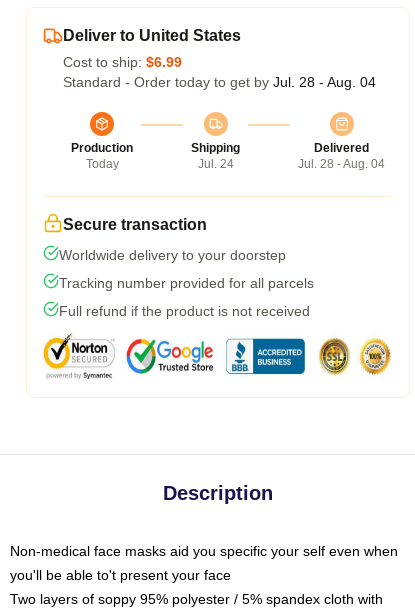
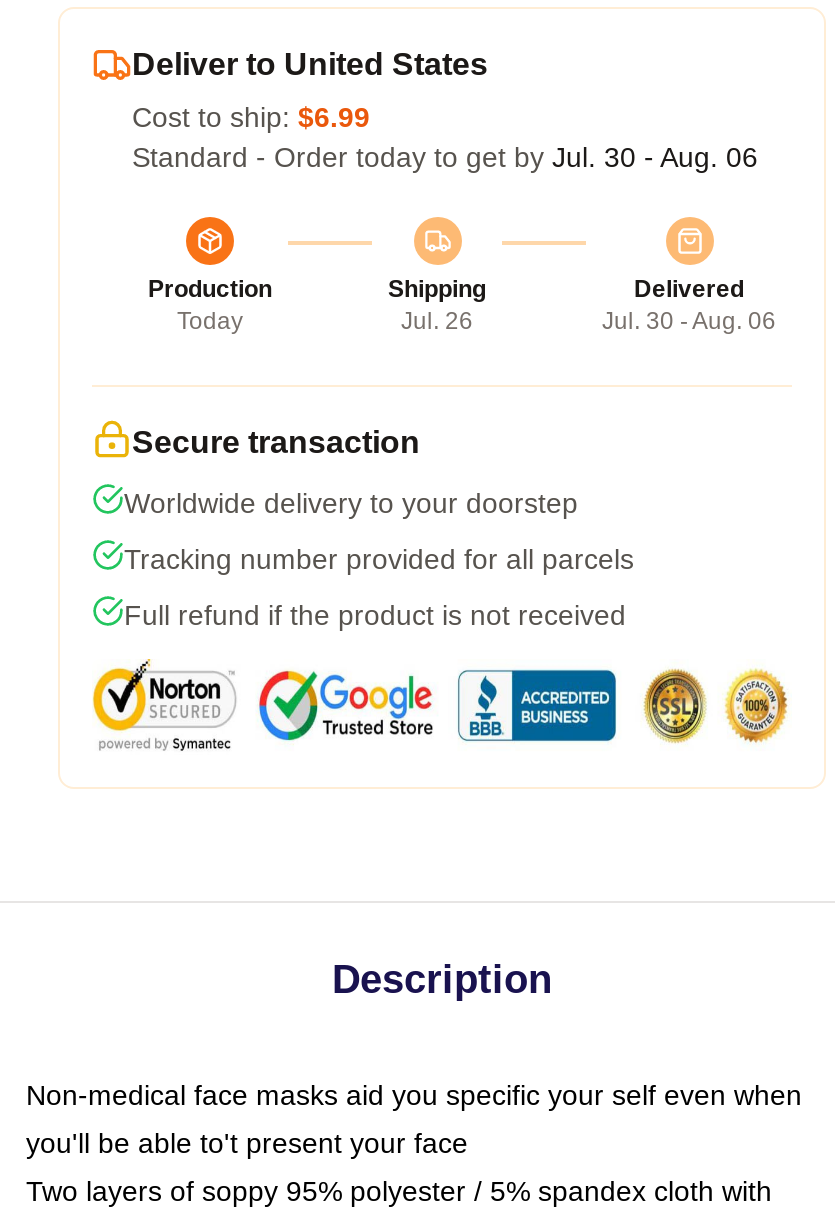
[63,74,376,90] Standard - Order today to get by Jul. 28 - Aug. 04 -> [132,142,758,174] Standard - Order today to get by Jul. 30 - Aug. 06
[197,157,233,171] Jul. 24 -> [401,308,473,336] Jul. 26
[298,157,385,171] Jul. 28 - Aug. 04 -> [602,308,776,336] Jul. 30 - Aug. 06

